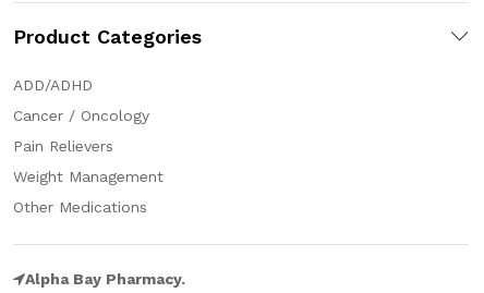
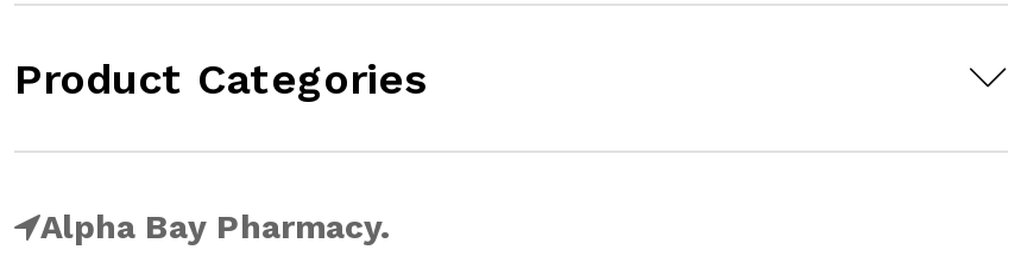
[13,76,164,216] ADD/ADHD | Cancer / Oncology | Pain Relievers | Weight Management | Other Medications -> none

